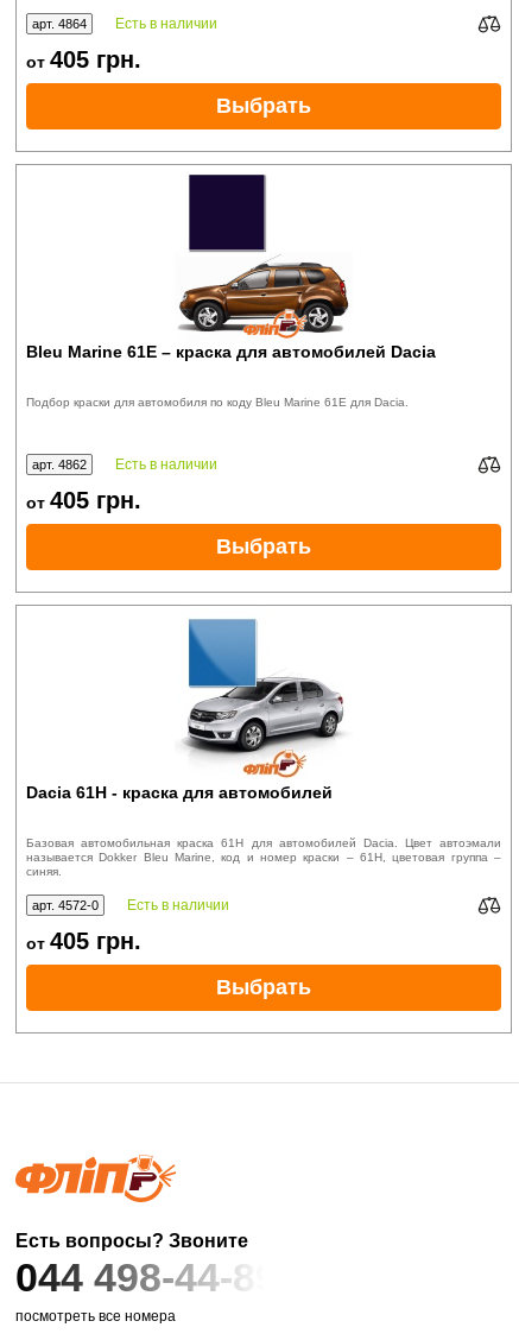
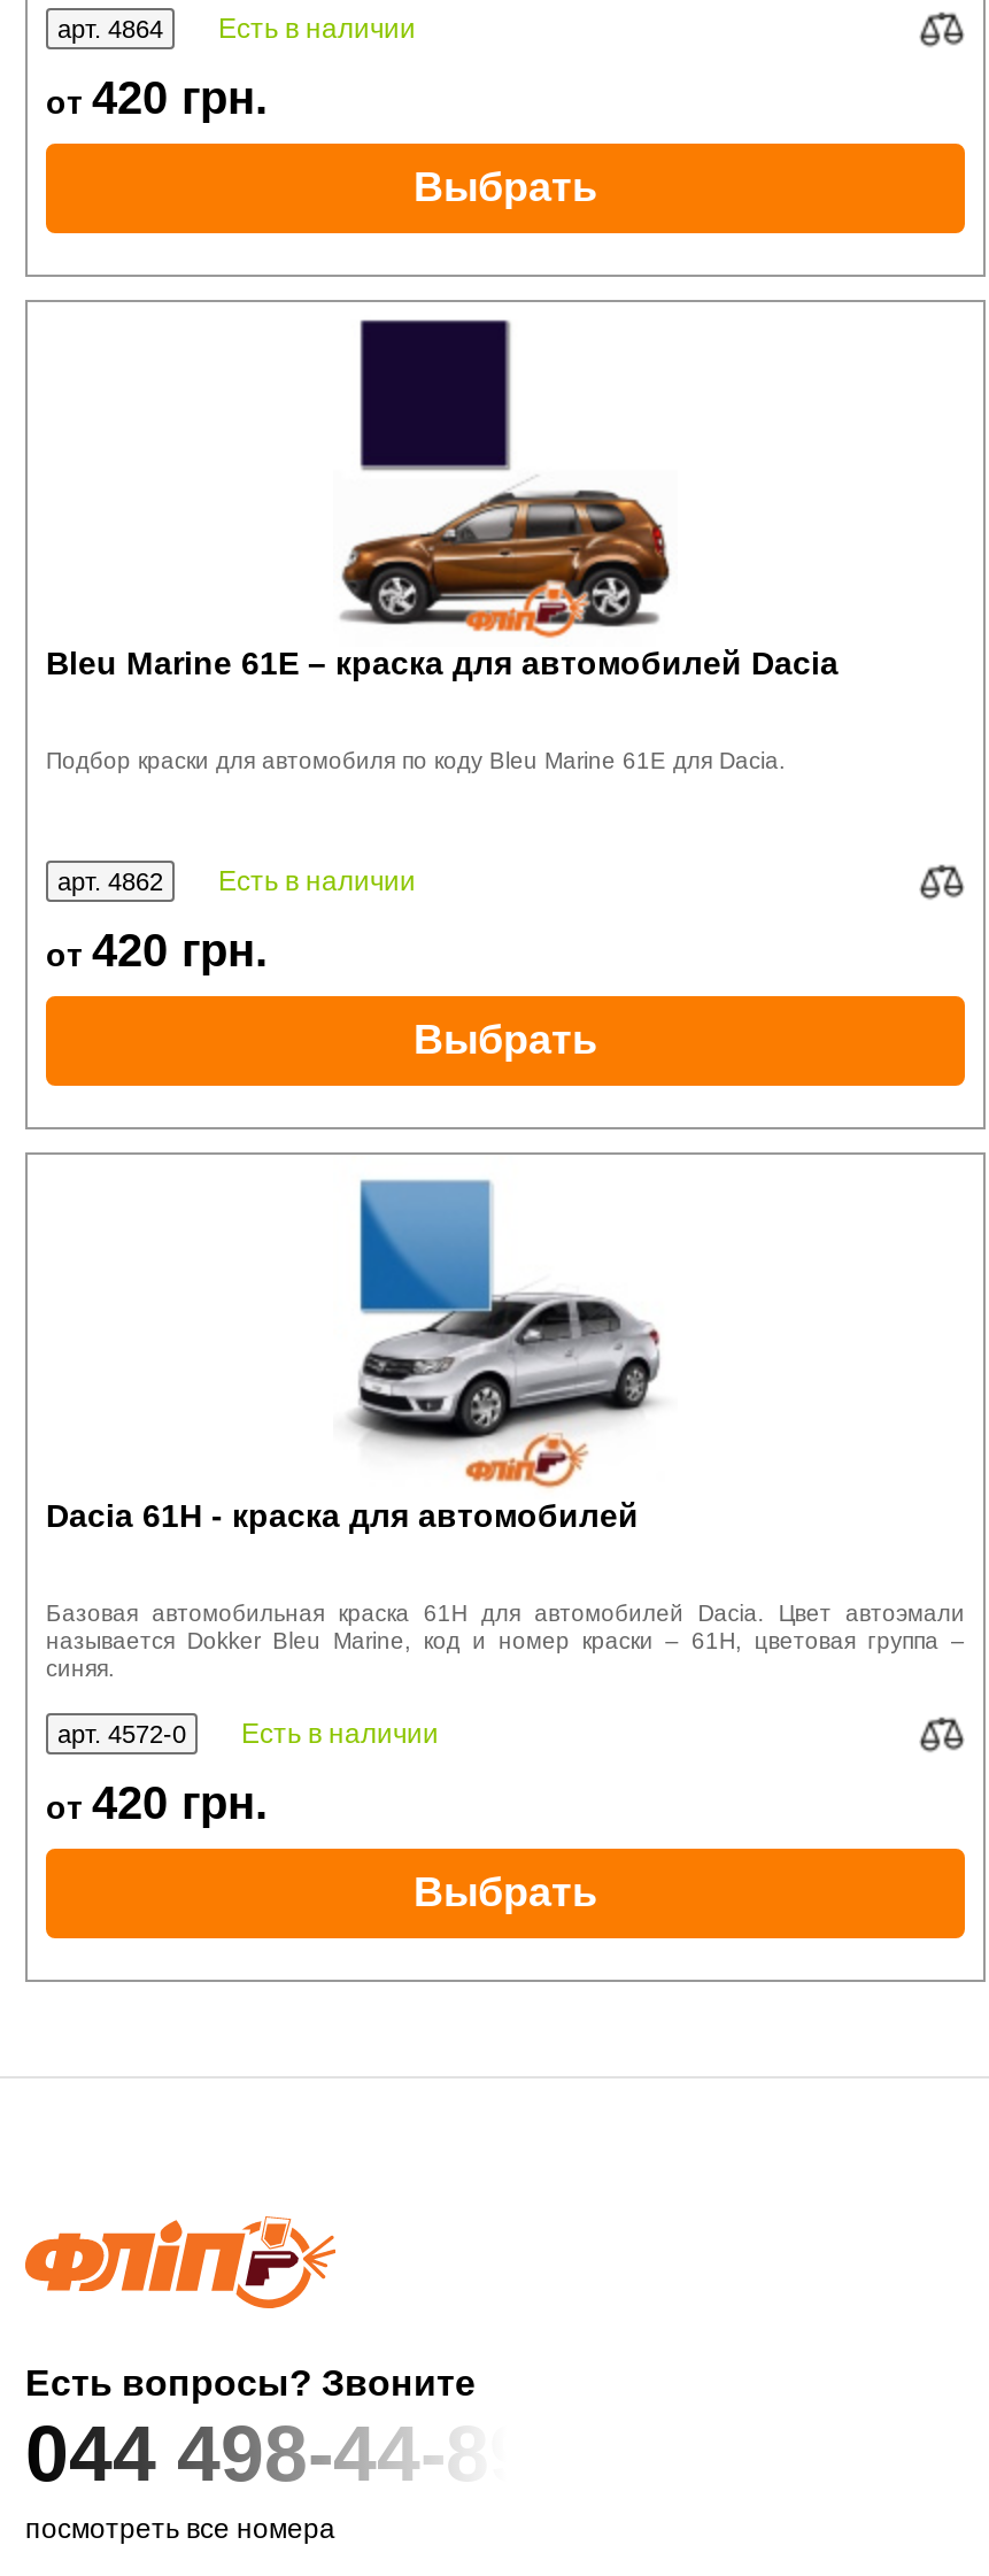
[26,47,141,73] от 405 грн. -> [46,73,269,123] от 420 грн.
[26,487,141,514] от 405 грн. -> [46,926,269,976] от 420 грн.
[26,928,141,954] от 405 грн. -> [46,1778,269,1829] от 420 грн.

